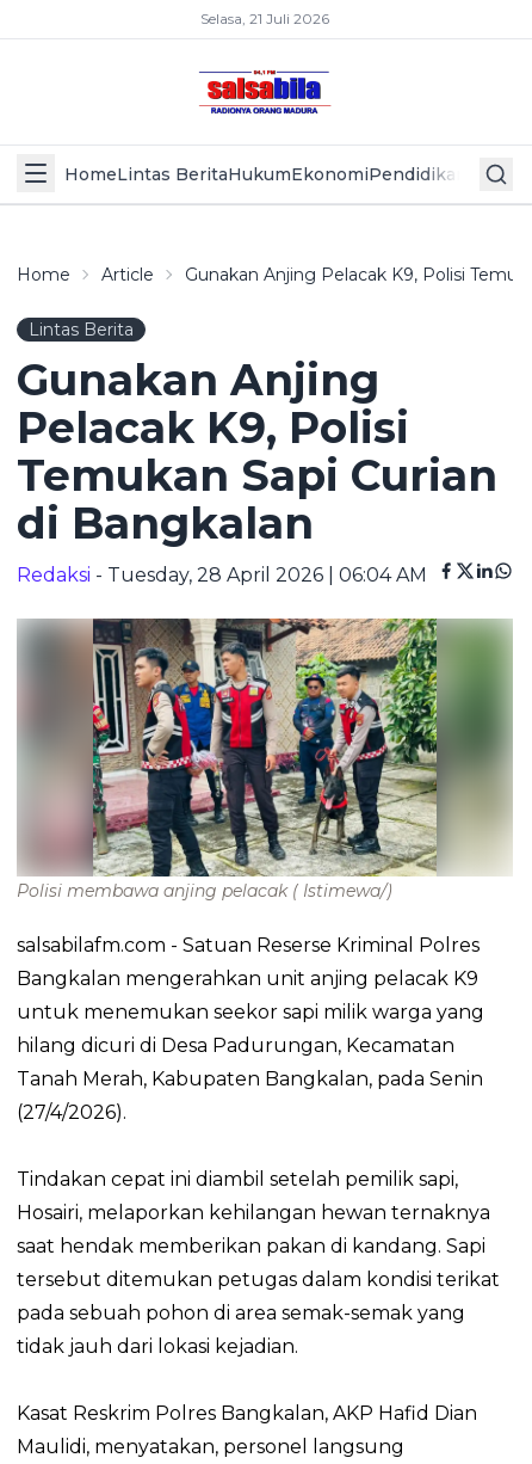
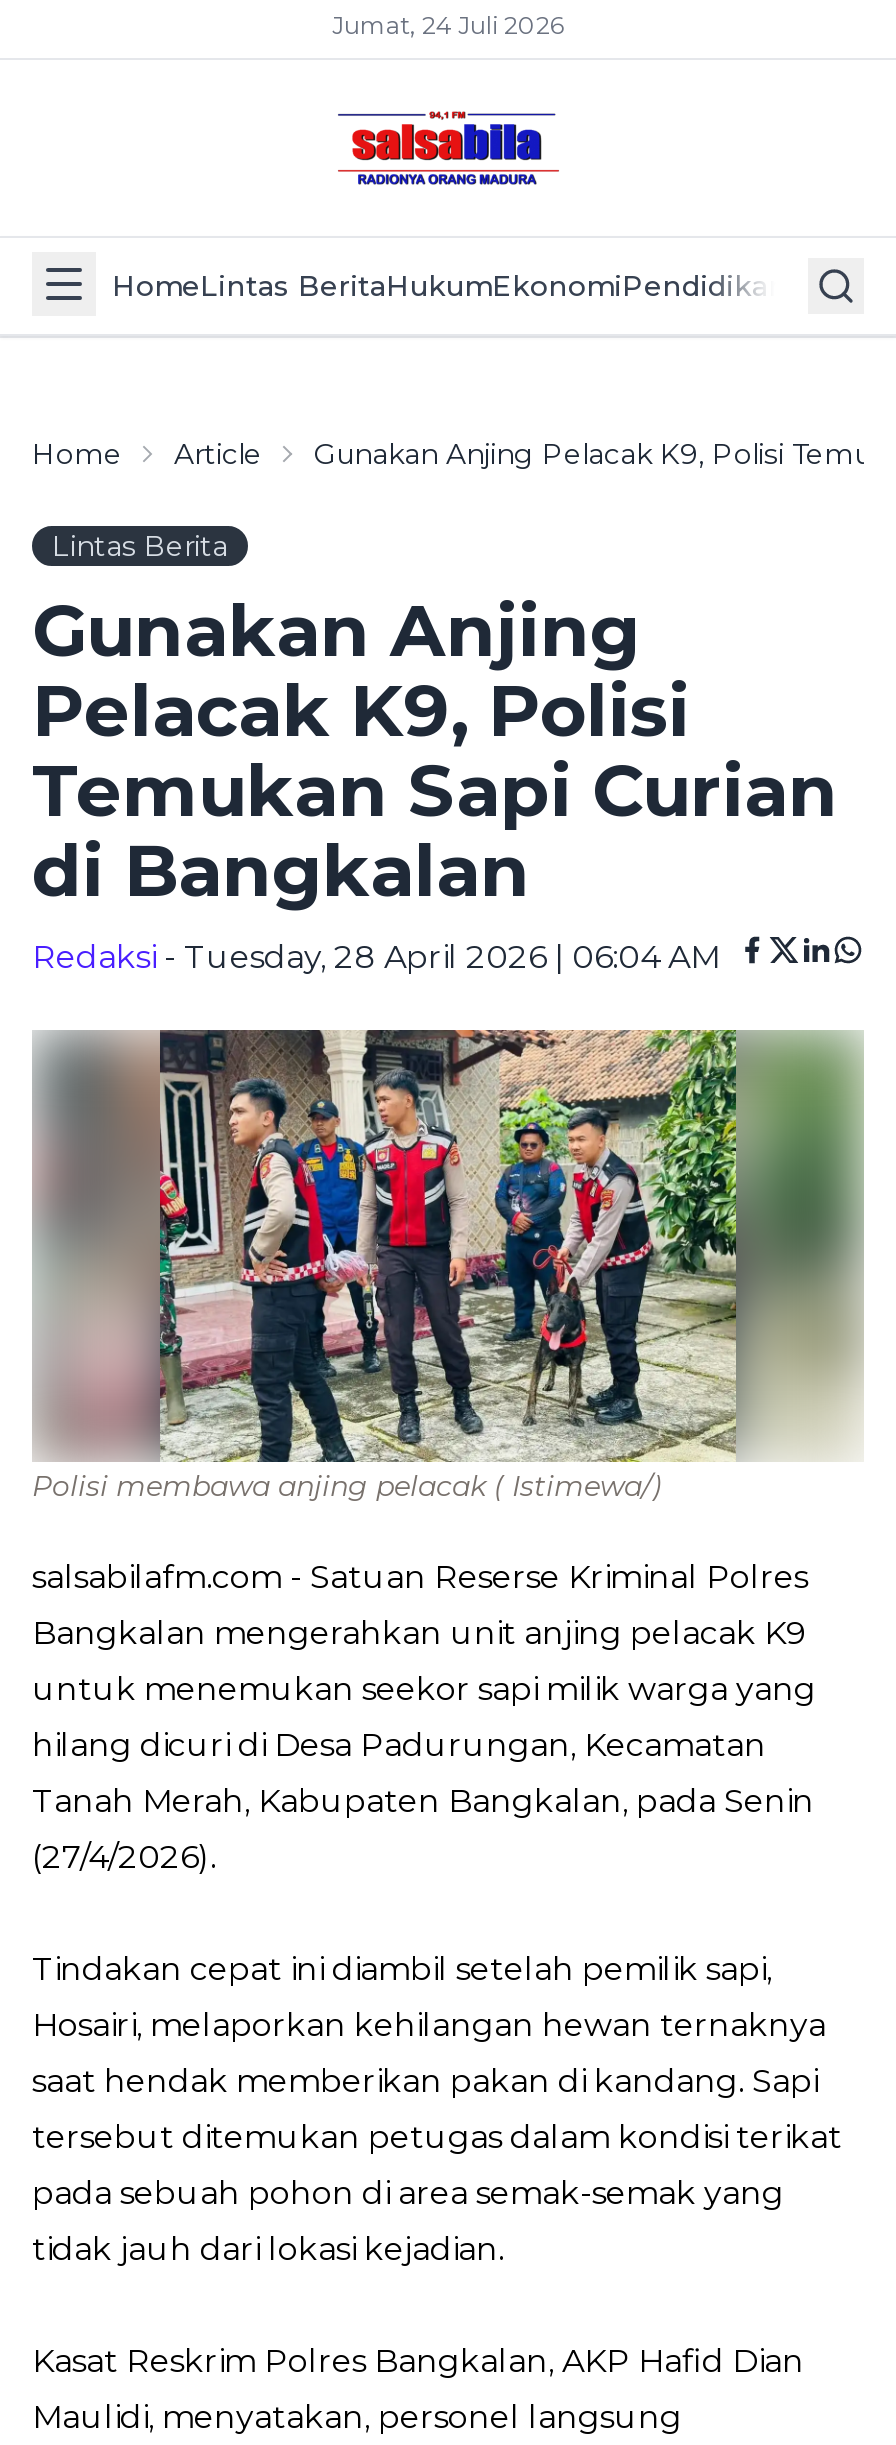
[200,10,329,27] Selasa, 21 Juli 2026 -> [332,10,564,40] Jumat, 24 Juli 2026

